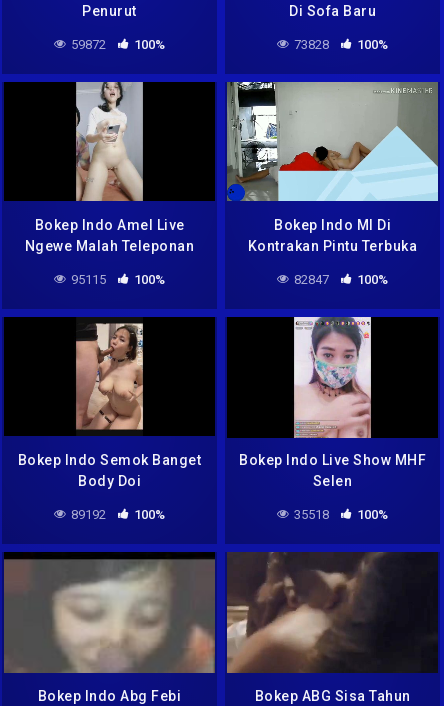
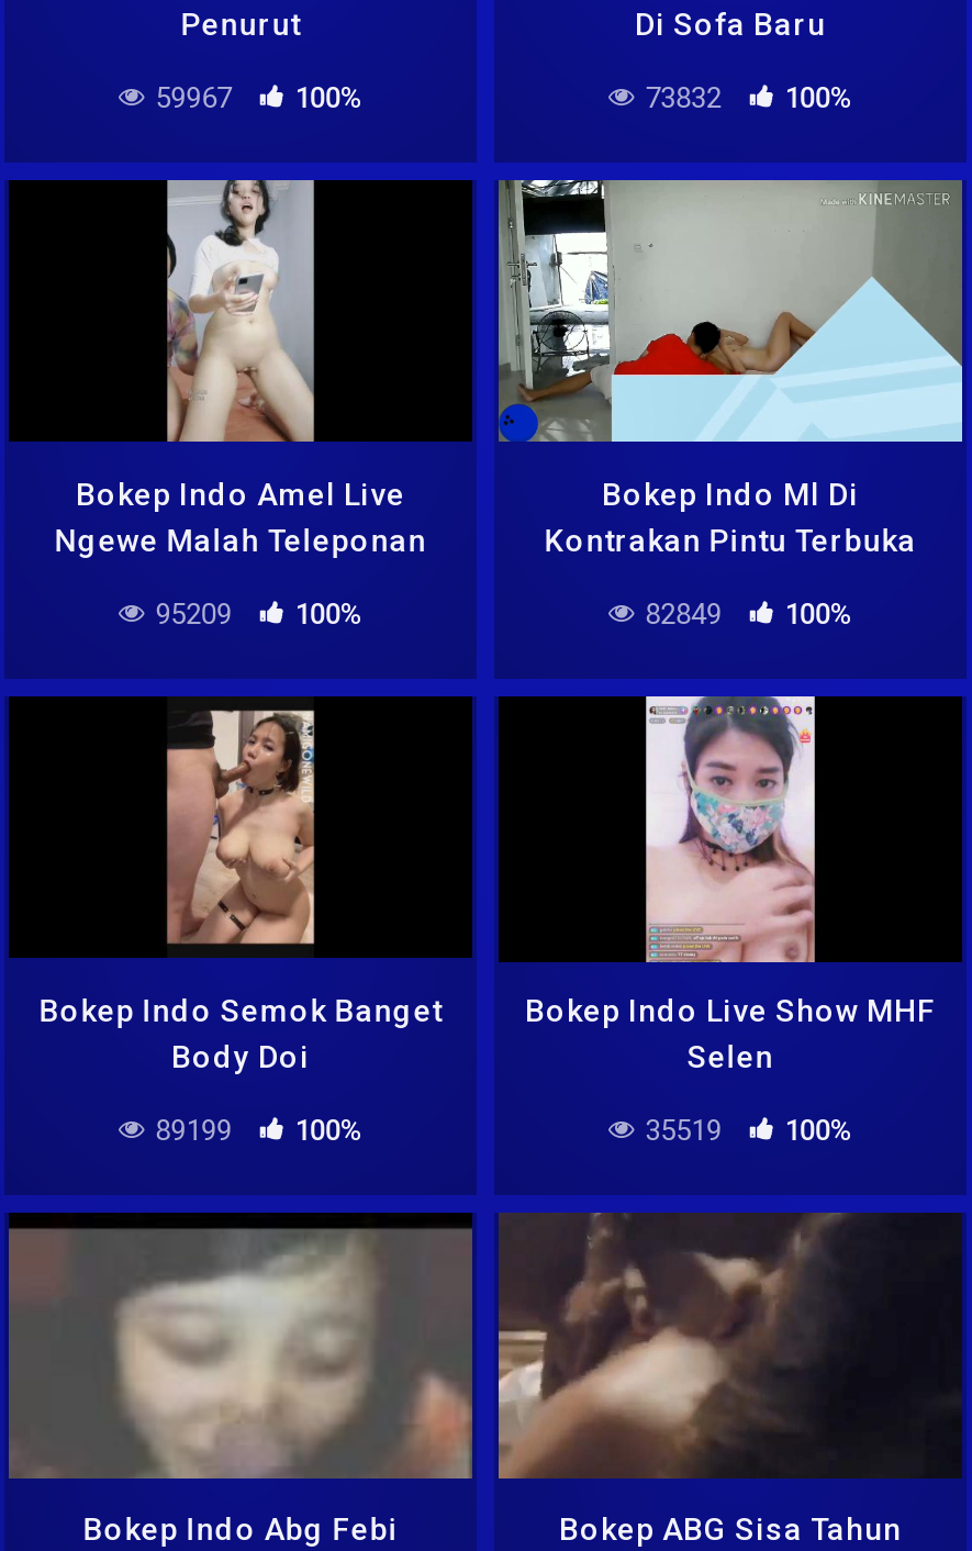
[68,37,165,52] 59872 100% -> [149,82,362,115] 59967 100%
[291,37,388,52] 73828 100% -> [639,82,852,115] 73832 100%
[68,272,165,287] 95115 100% -> [149,598,362,631] 95209 100%
[291,272,388,287] 82847 100% -> [639,598,852,631] 82849 100%
[68,507,165,522] 89192 100% -> [149,1115,362,1148] 89199 100%
[291,507,388,522] 35518 100% -> [639,1115,852,1148] 35519 100%

